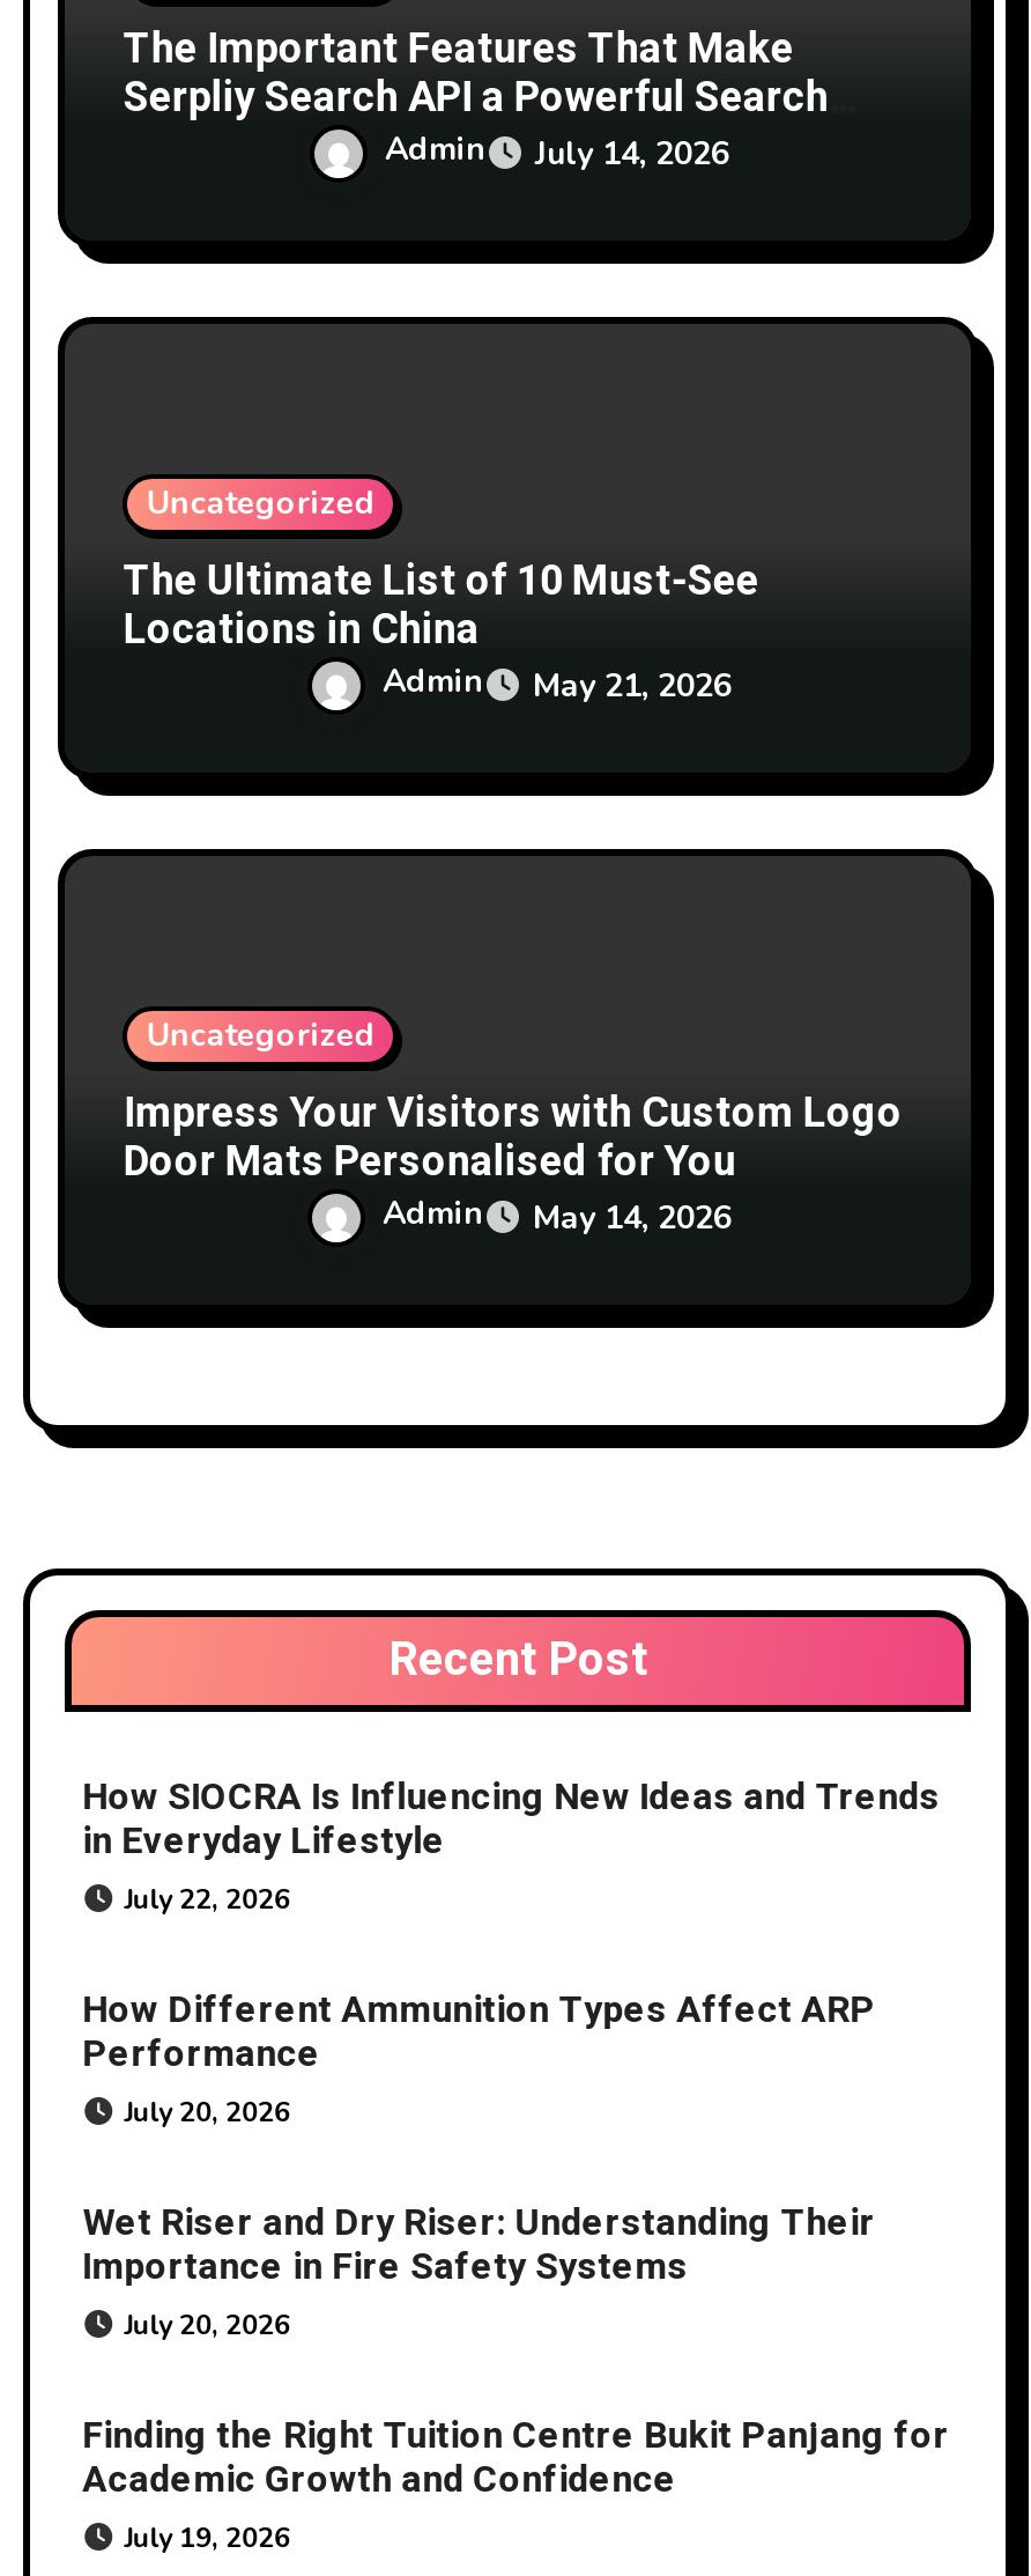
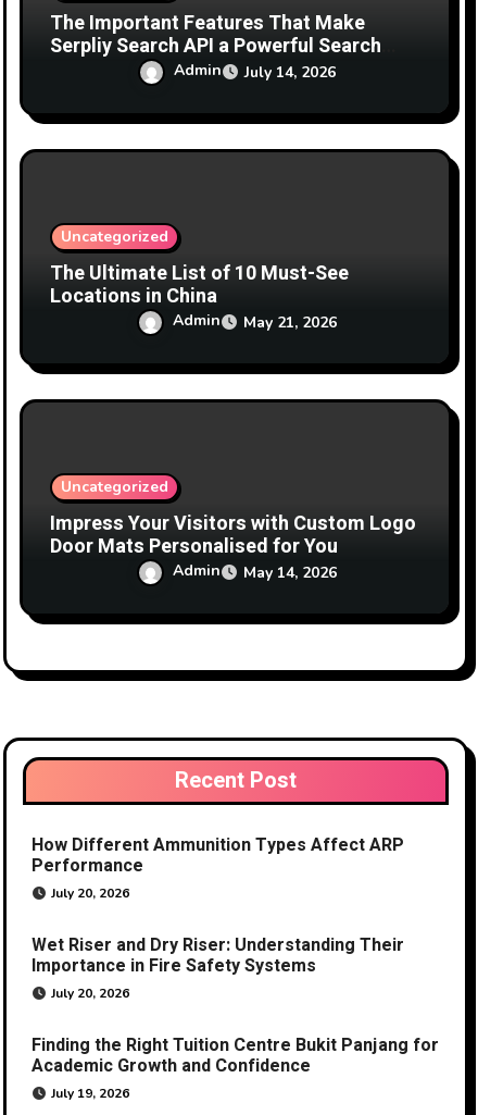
[82,1770,940,1918] How SIOCRA Is Influencing New Ideas and Trends | in Everyday Lifestyle | July 22, 2026 -> none

